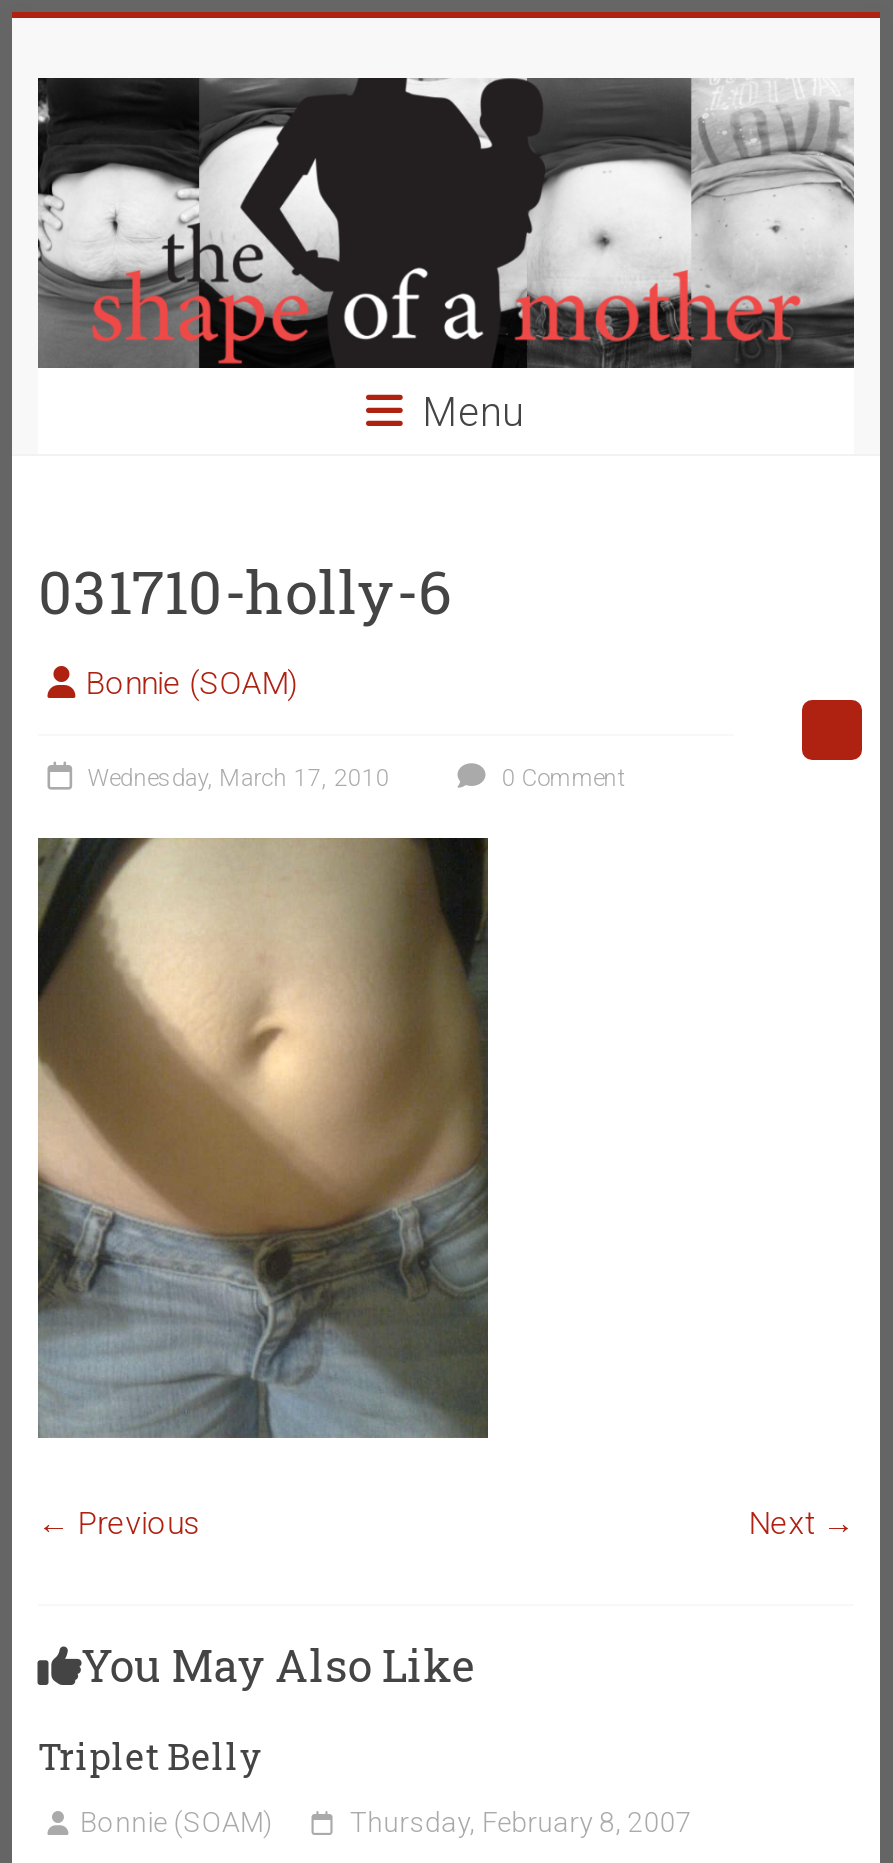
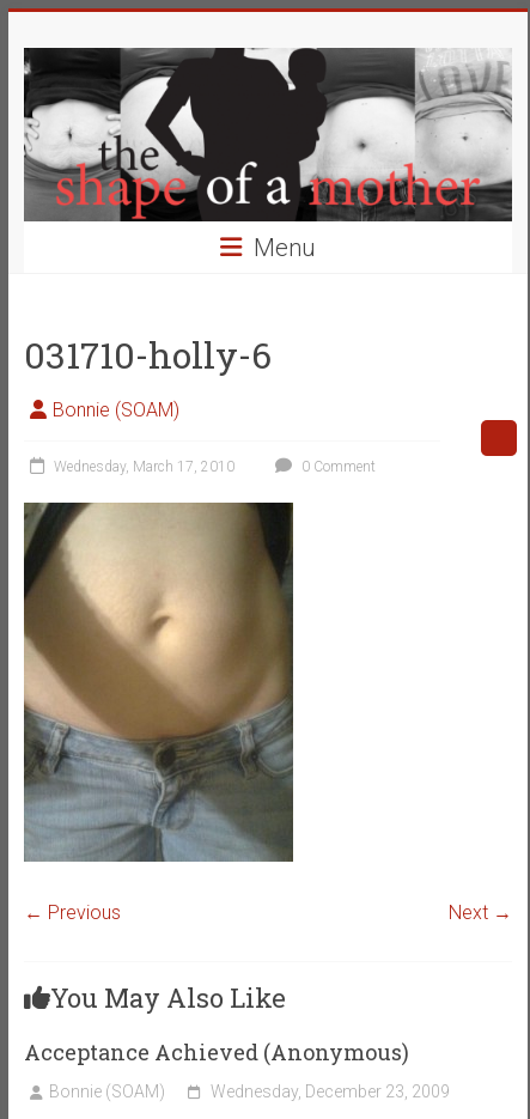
[38,1732,264,1780] Triplet Belly -> [24,1037,409,1066] Acceptance Achieved (Anonymous)
[350,1806,692,1838] Thursday, February 8, 2007 -> [210,1082,450,1101] Wednesday, December 23, 2009

